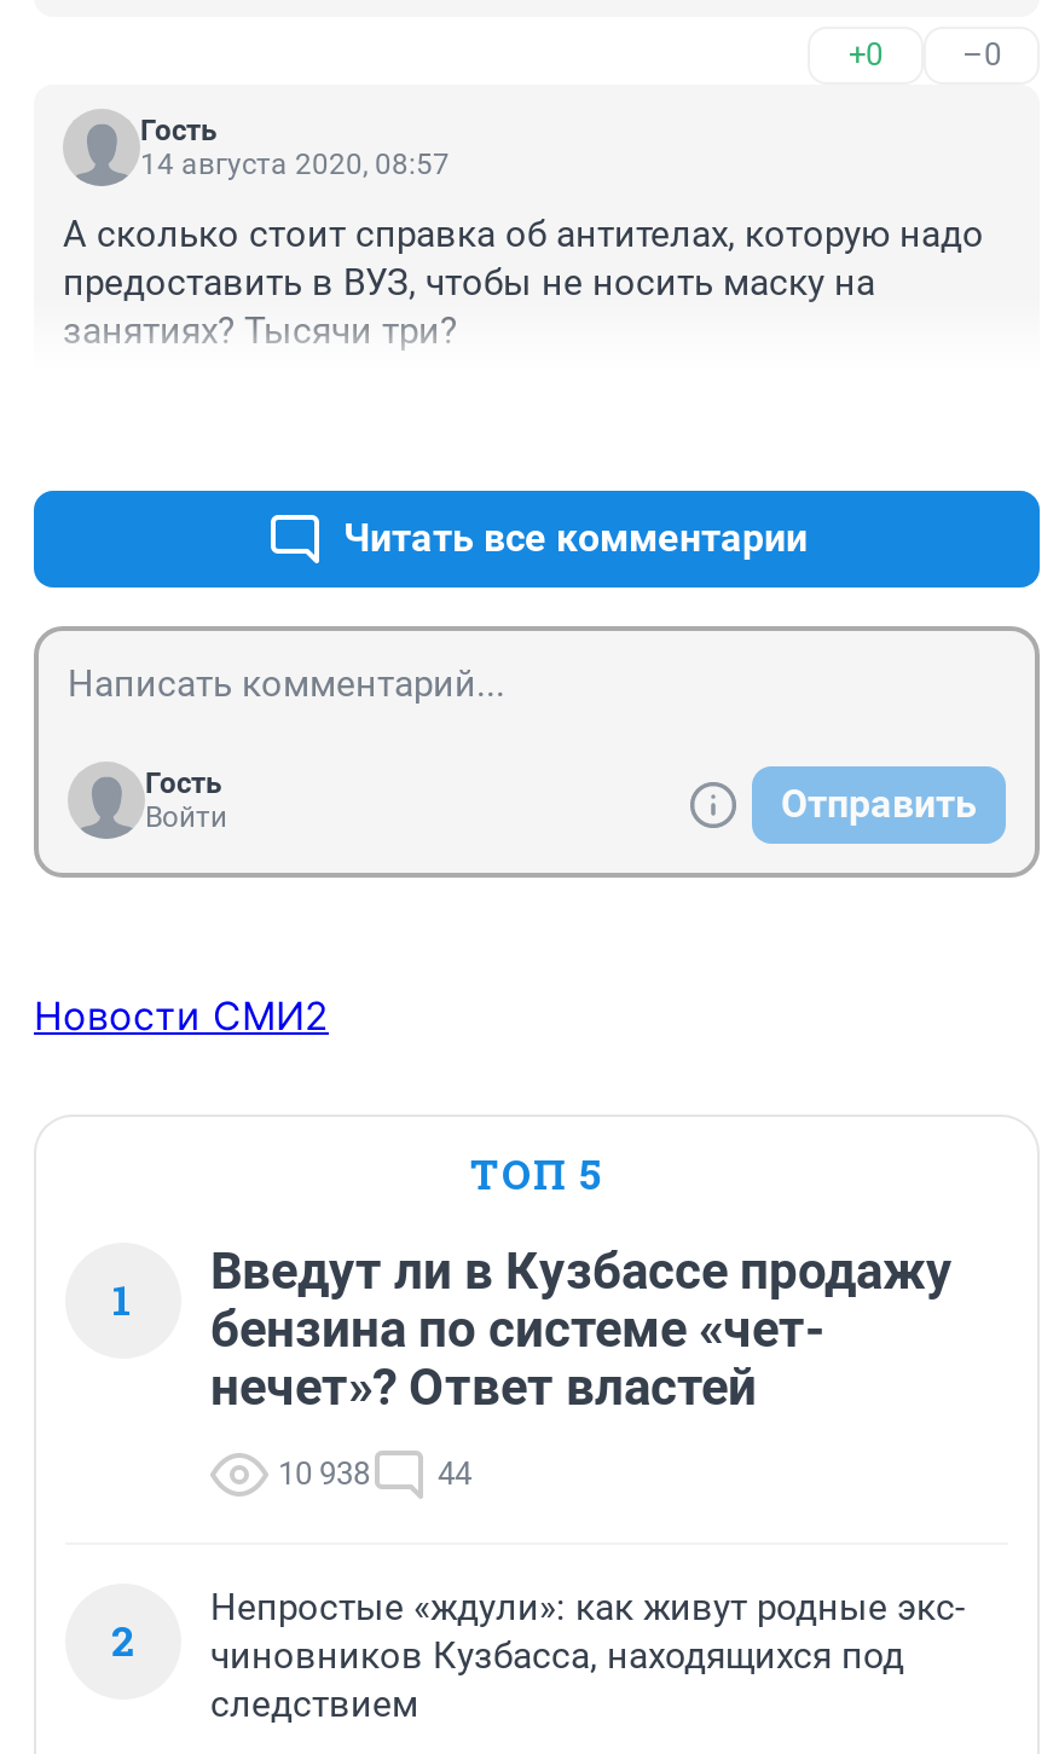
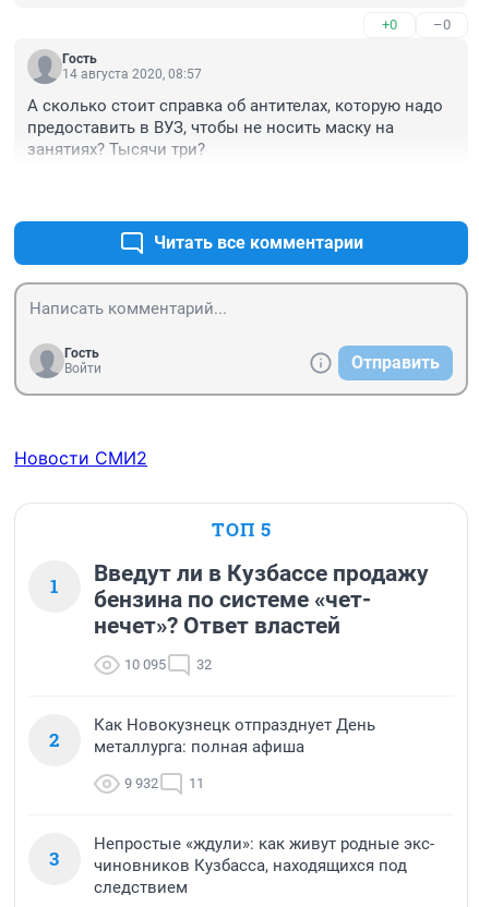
none -> [49,715,375,871] Как Новокузнецк отпразднует День | металлурга: полная афиша | 9 932 | 11 | 3
[278,1456,370,1492] 10 938 -> [124,656,166,673] 10 095
[438,1456,471,1492] 44 -> [196,656,212,673] 32

